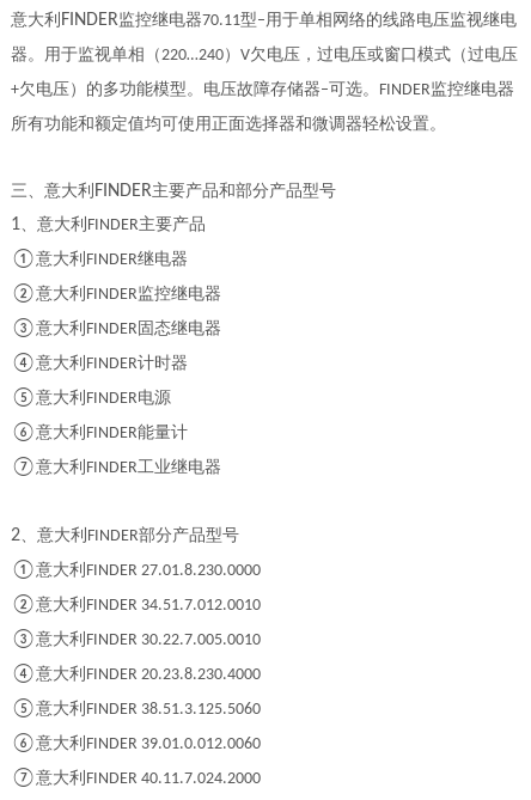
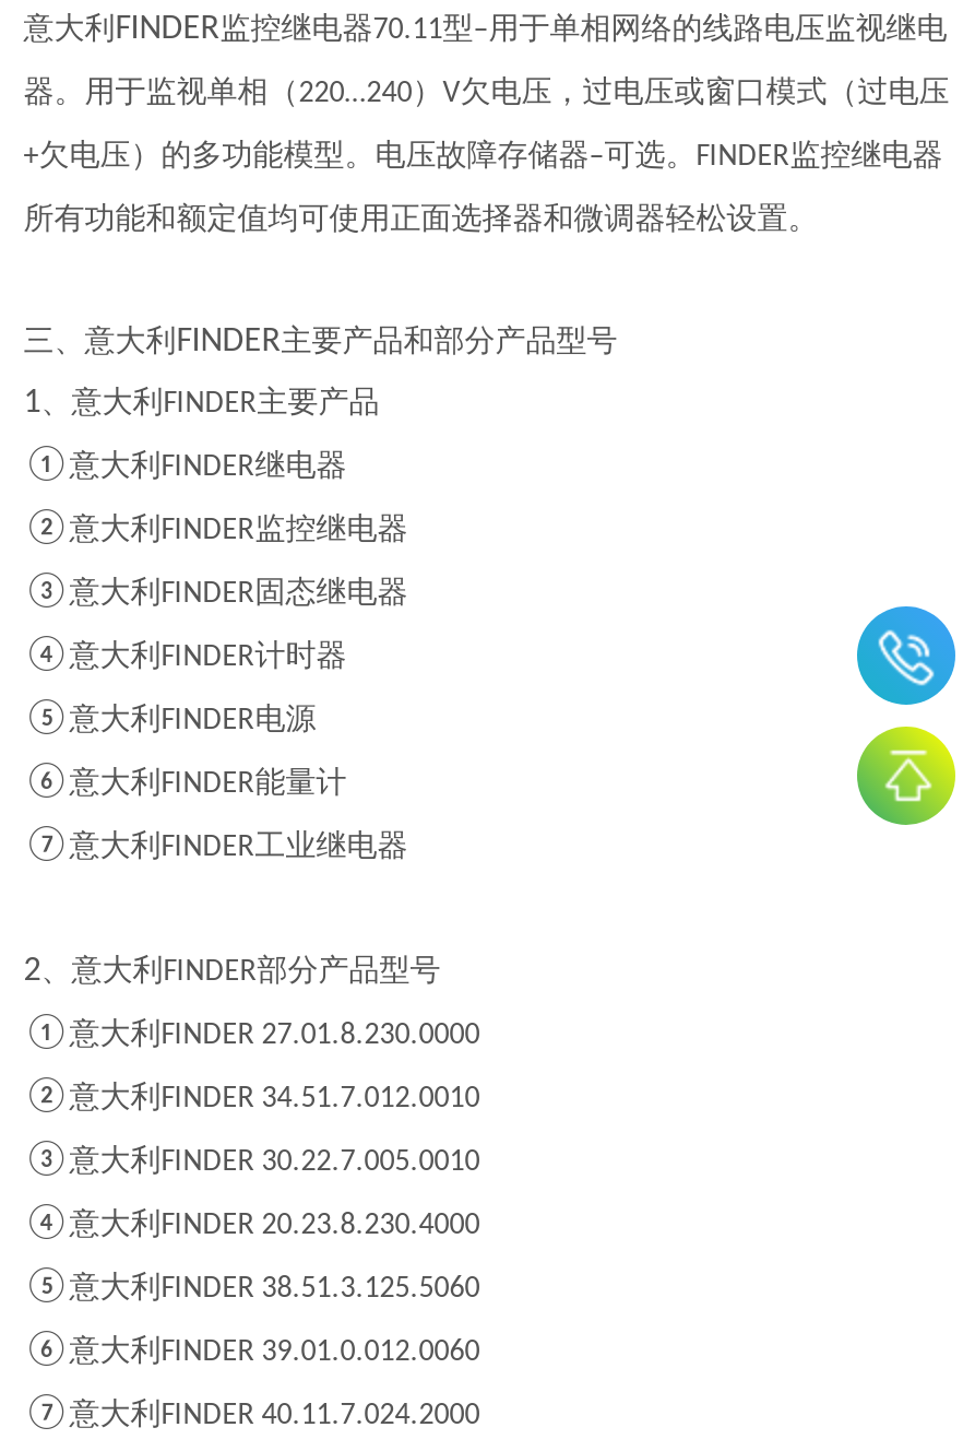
none -> [853,604,958,707] [image]
none -> [855,722,960,827] [image]

